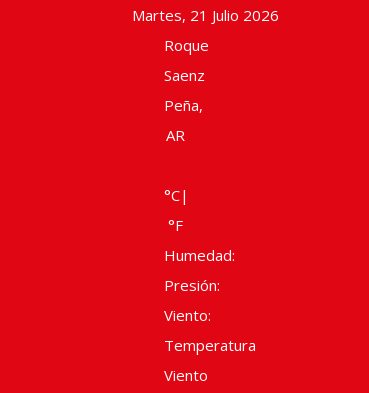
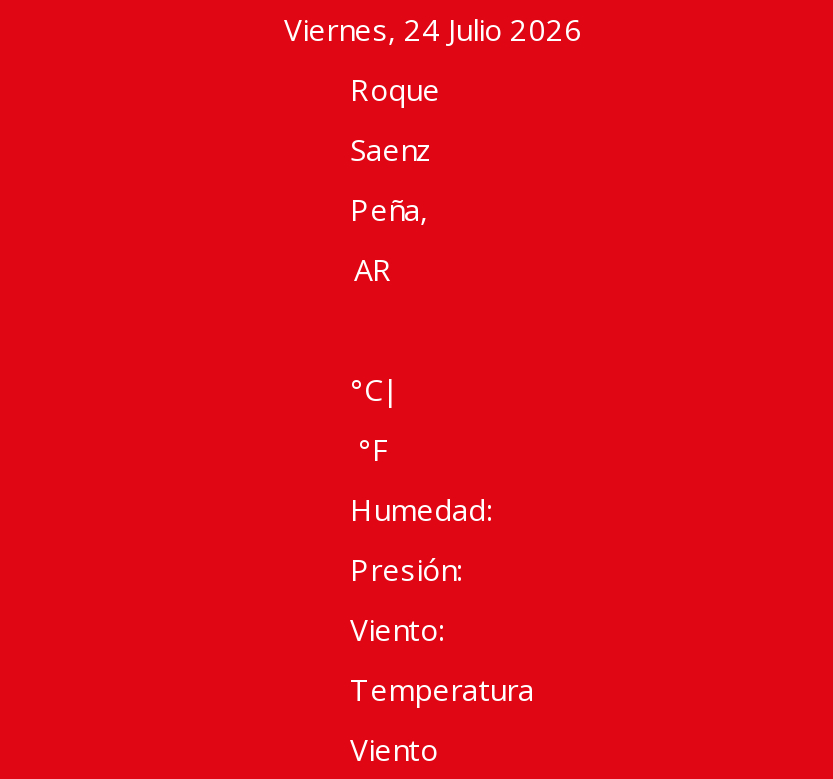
[131,5,278,25] Martes, 21 Julio 2026 -> [284,9,582,49] Viernes, 24 Julio 2026

